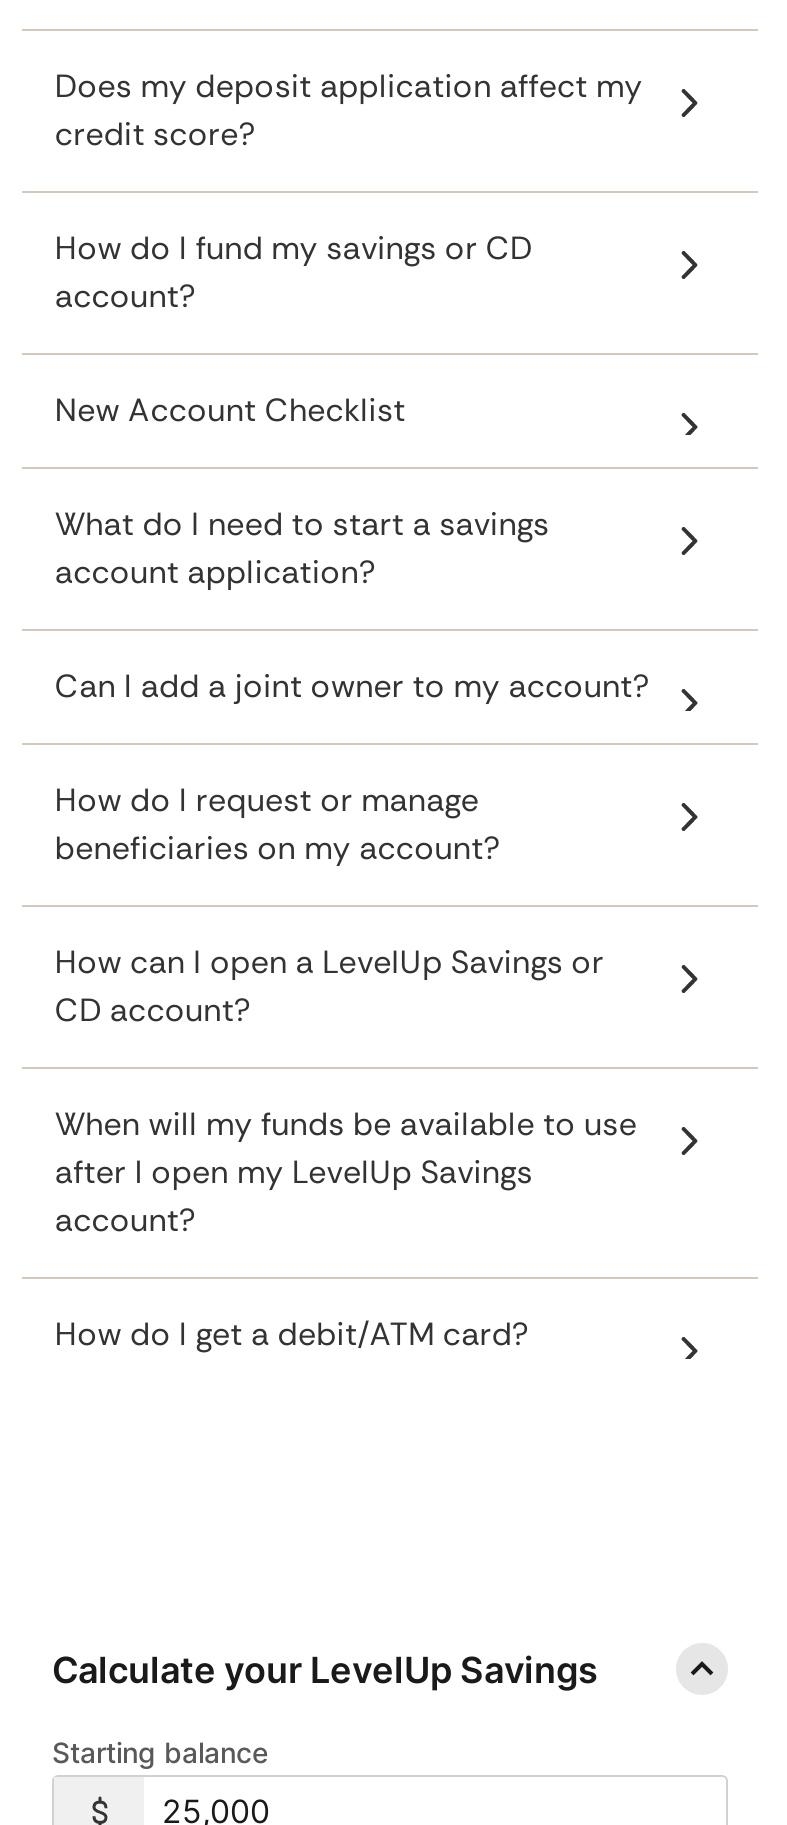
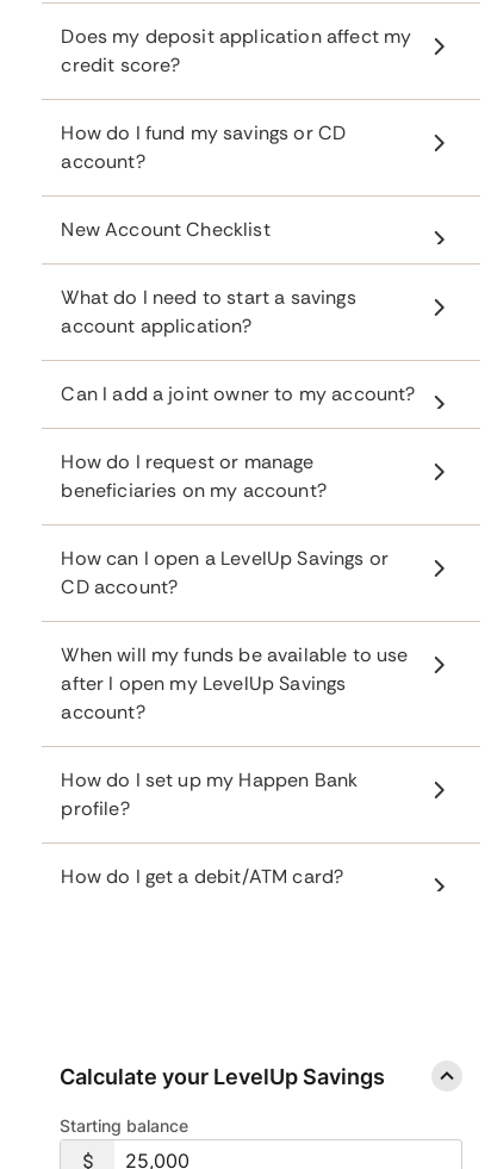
none -> [61,767,358,821] How do I set up my Happen Bank | profile?

